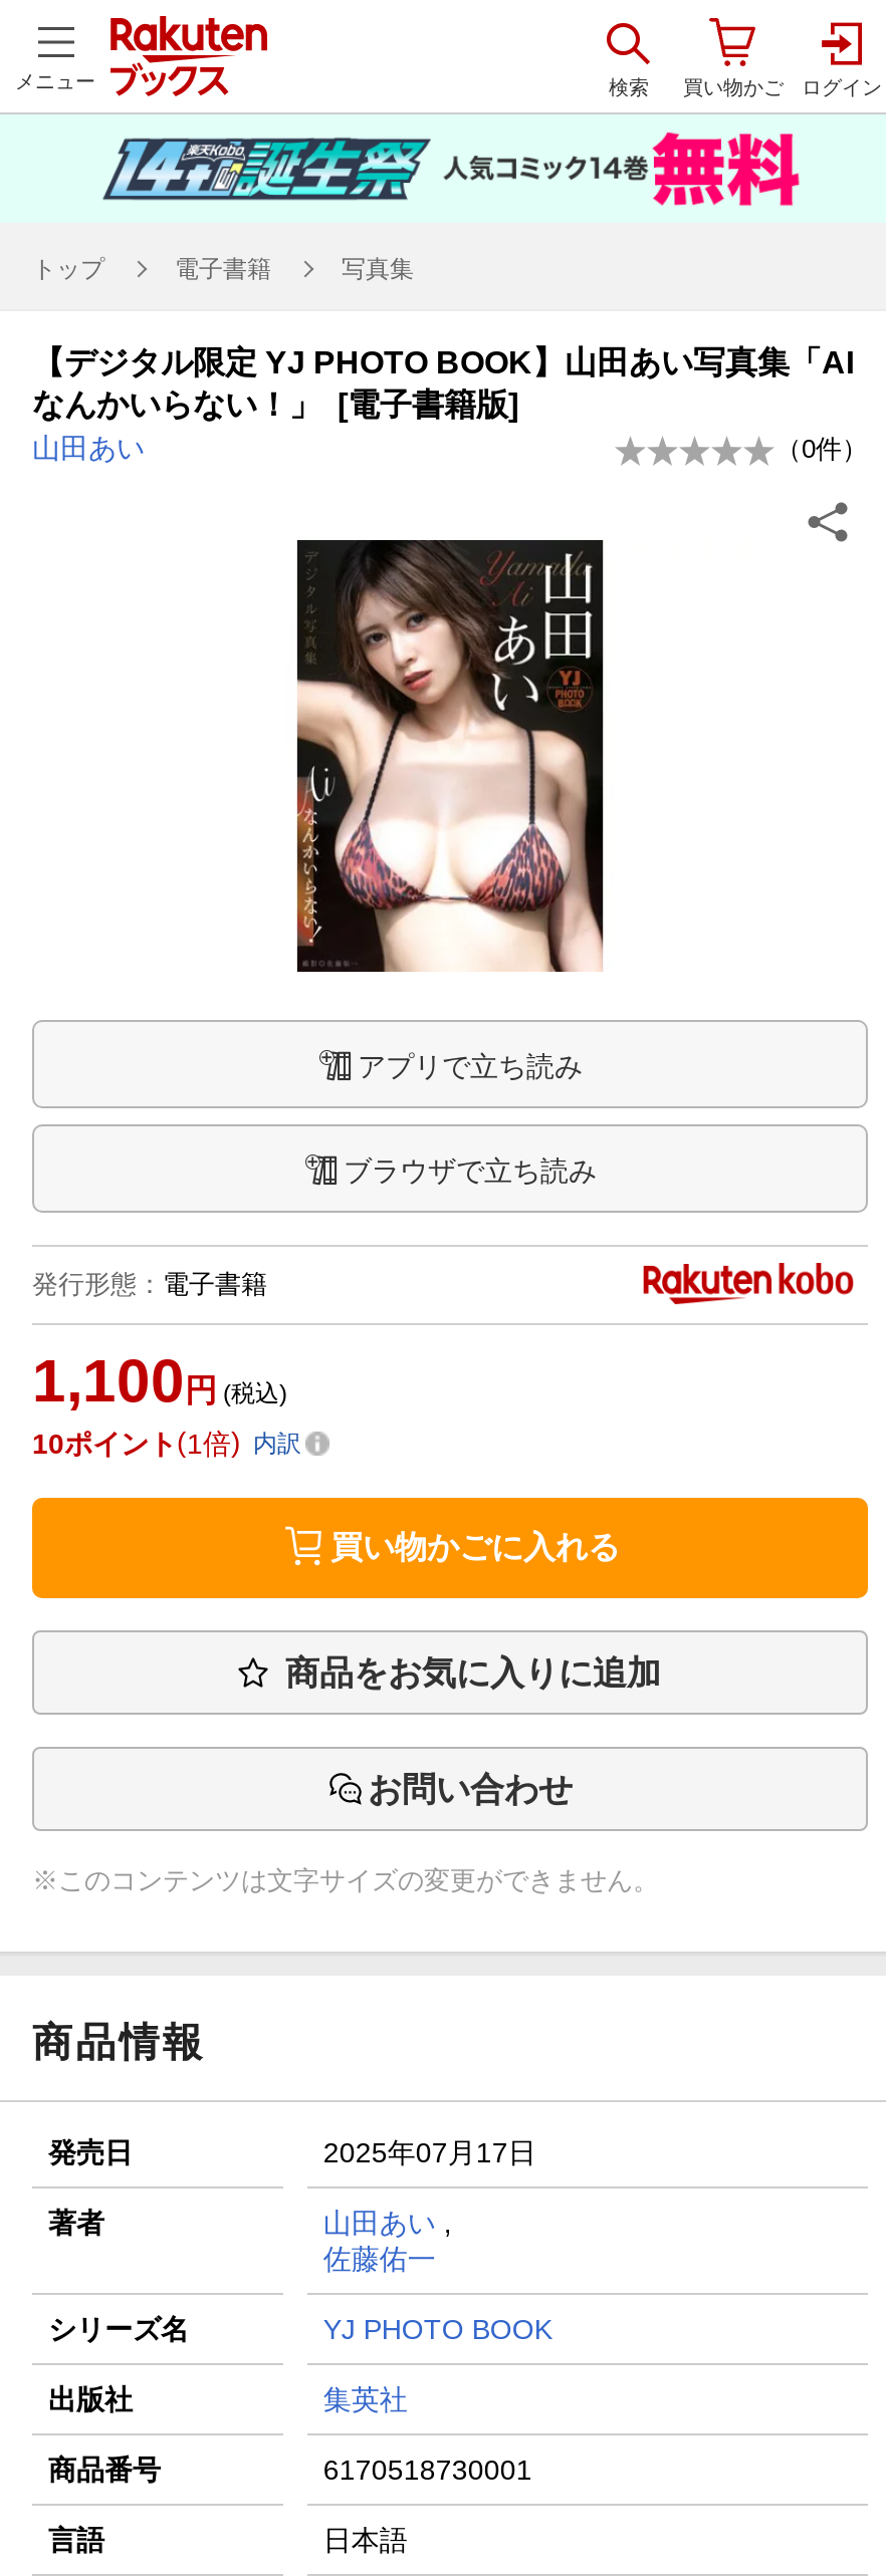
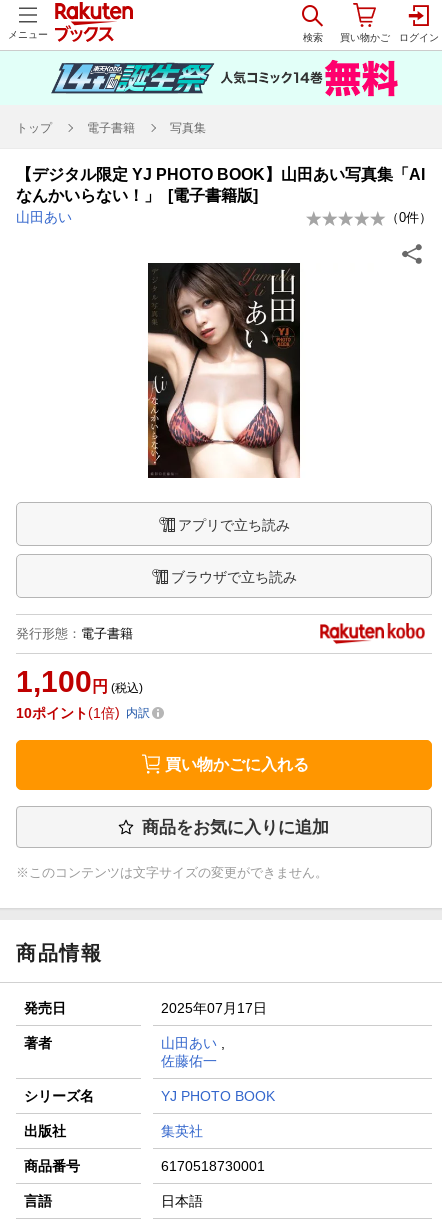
[368,1770,573,1809] お問い合わせ -> none

